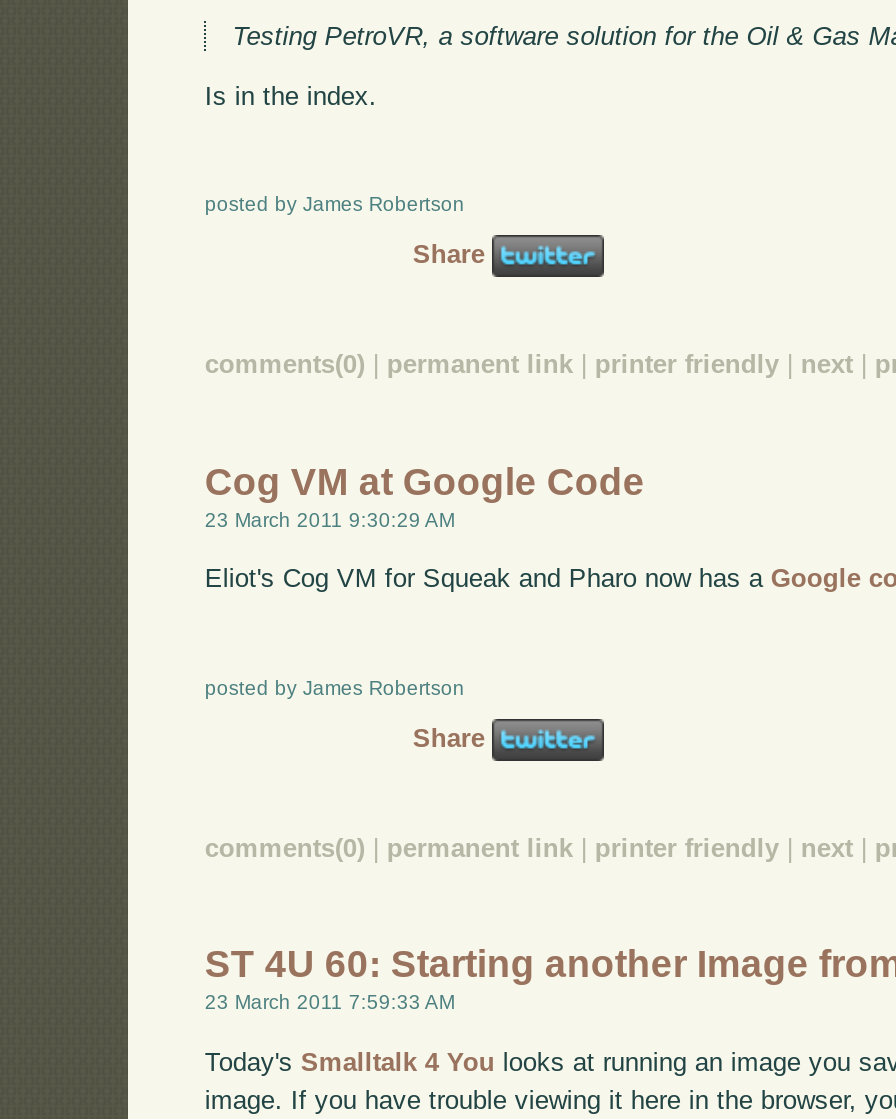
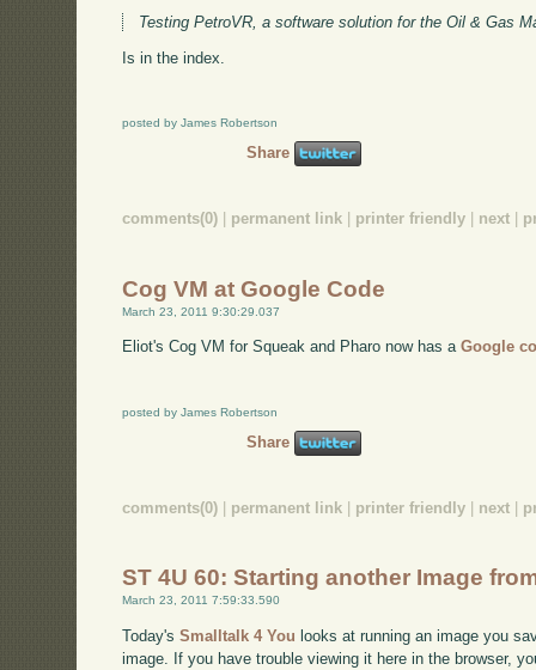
[205,508,455,530] 23 March 2011 9:30:29 AM -> [123,305,280,318] March 23, 2011 9:30:29.037
[205,992,455,1014] 23 March 2011 7:59:33 AM -> [123,594,280,607] March 23, 2011 7:59:33.590

